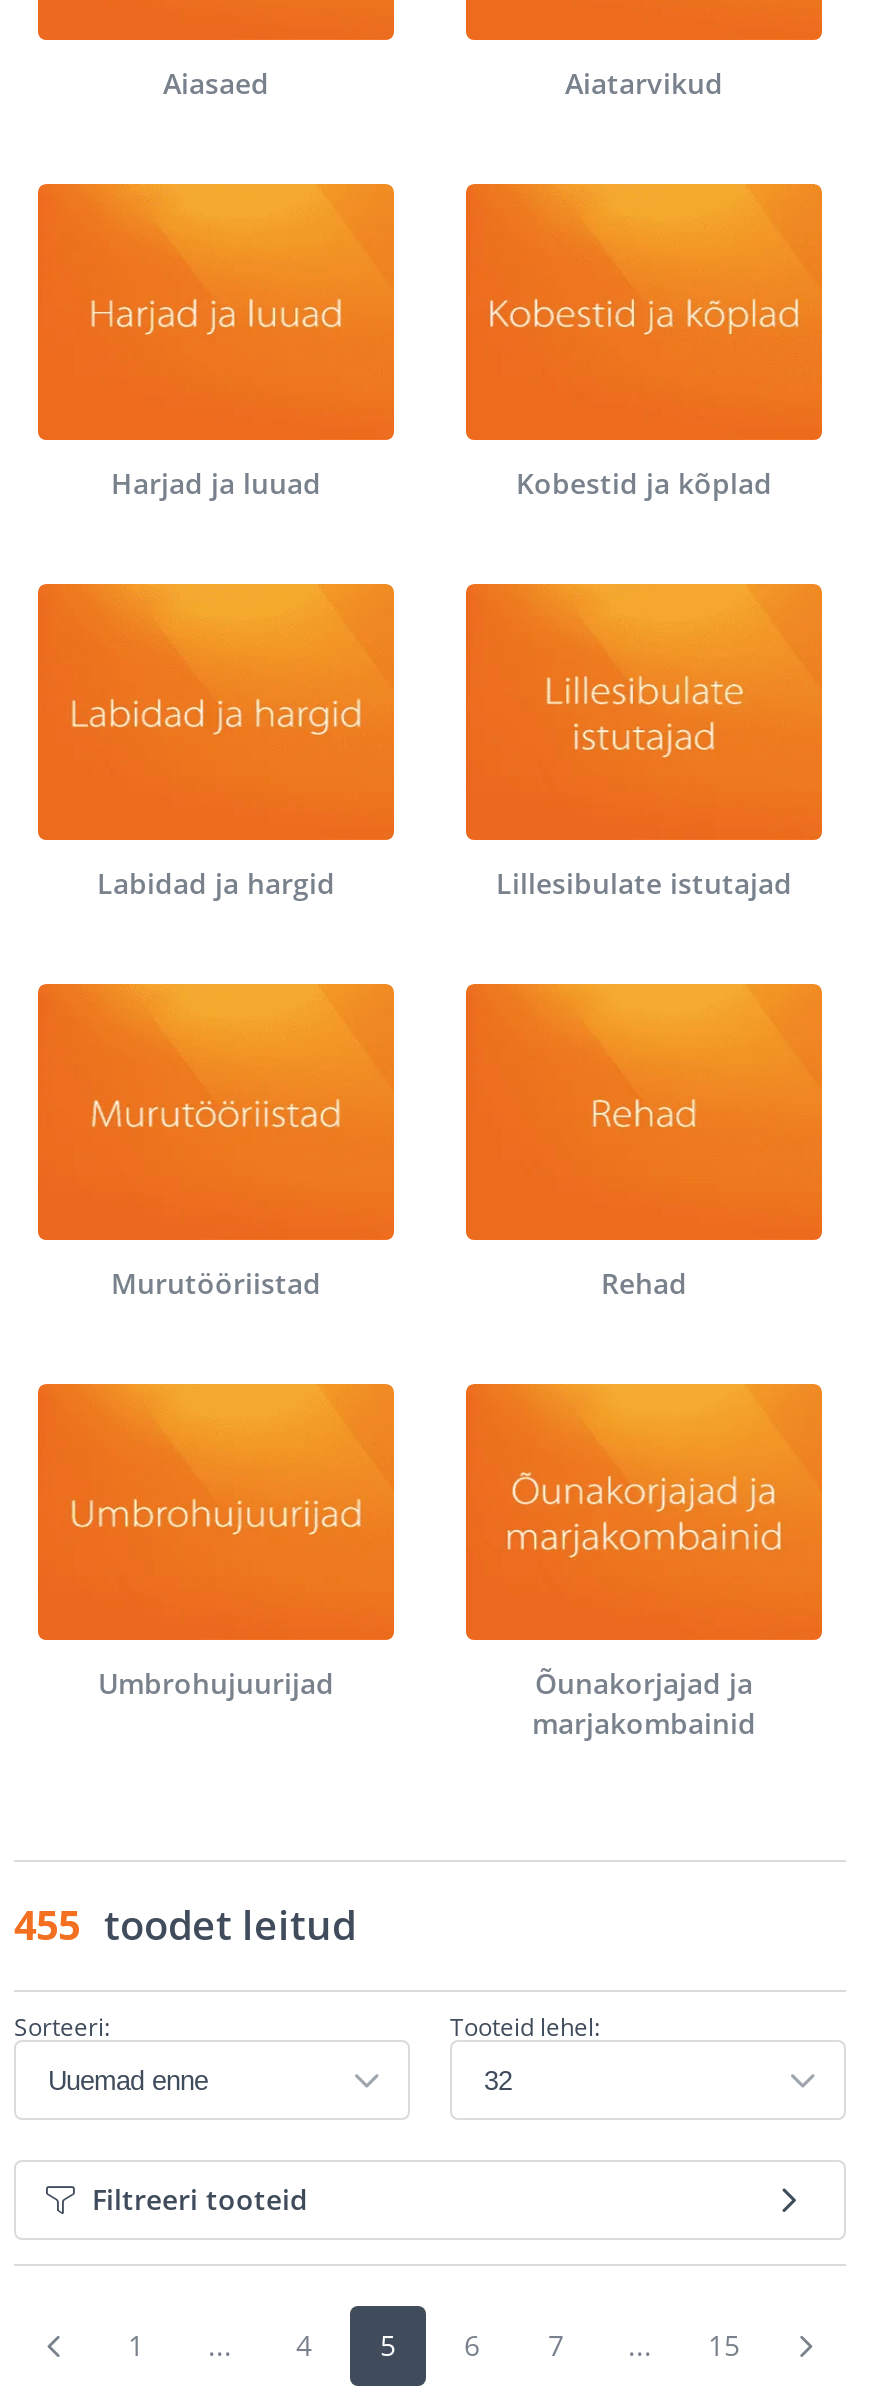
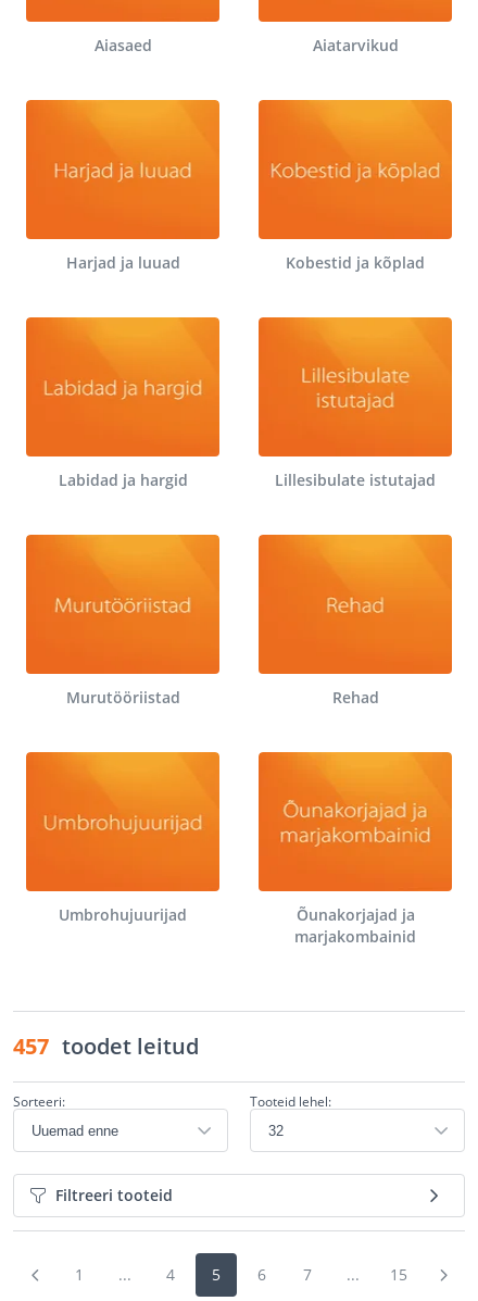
[14,1898,356,1952] 455 toodet leitud -> [13,1031,199,1061] 457 toodet leitud

